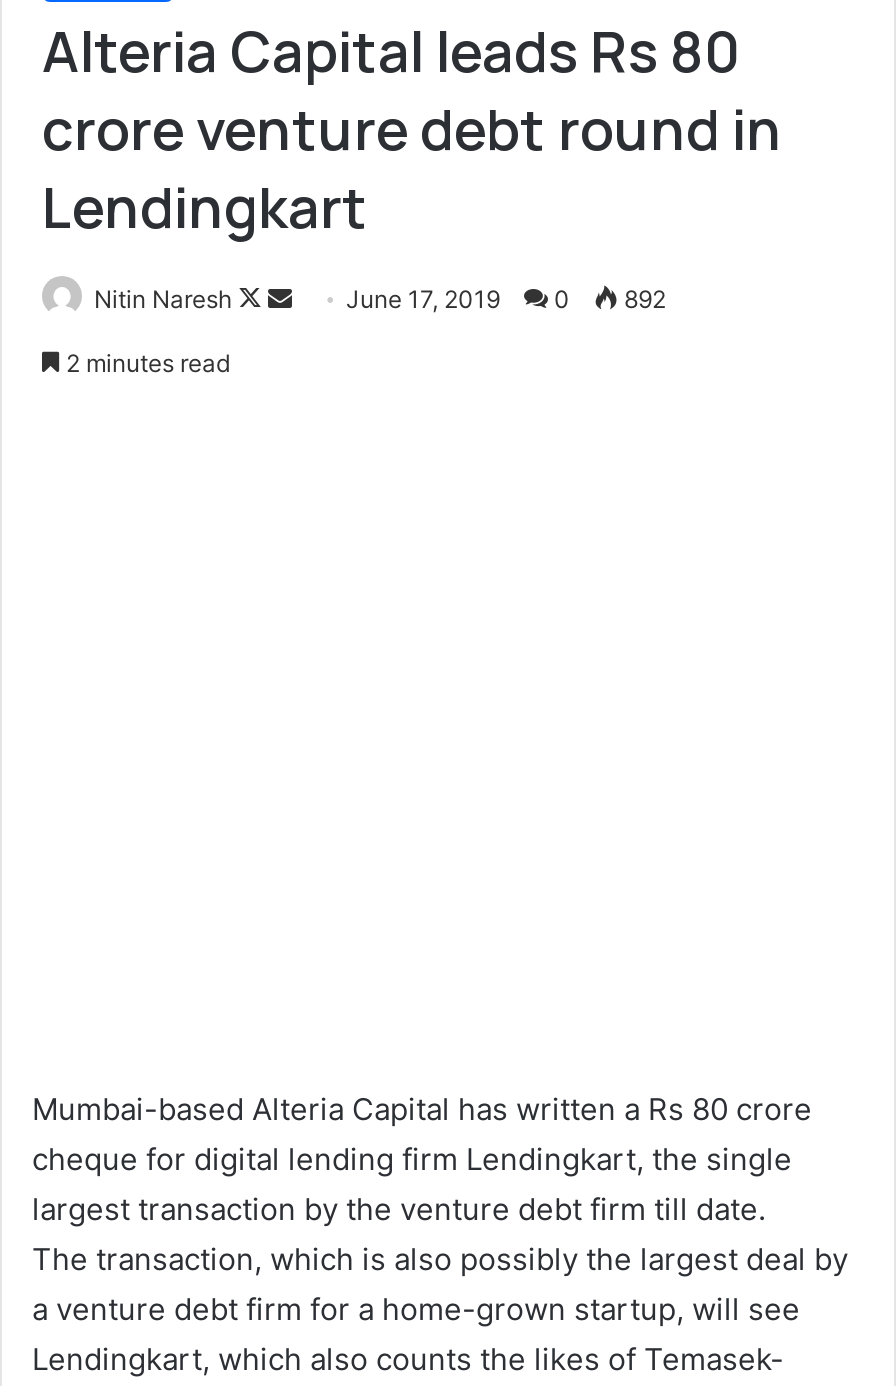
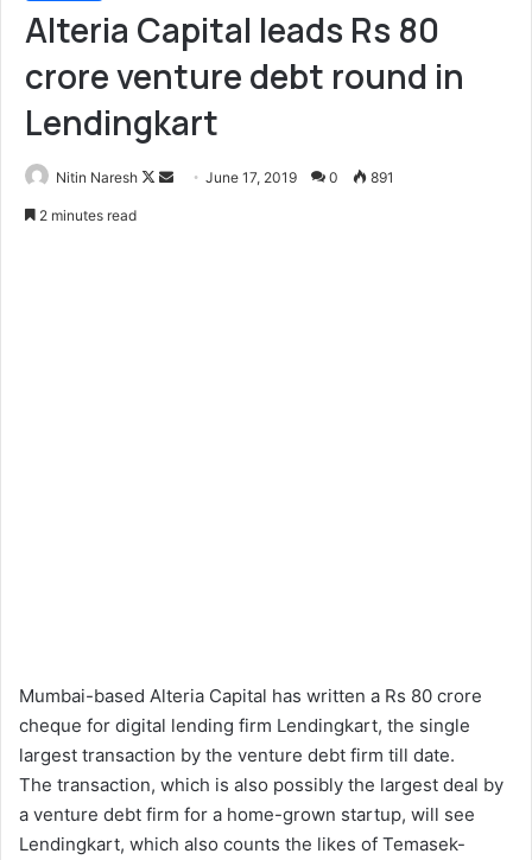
[618,284,666,314] 892 -> [367,169,394,186] 891

